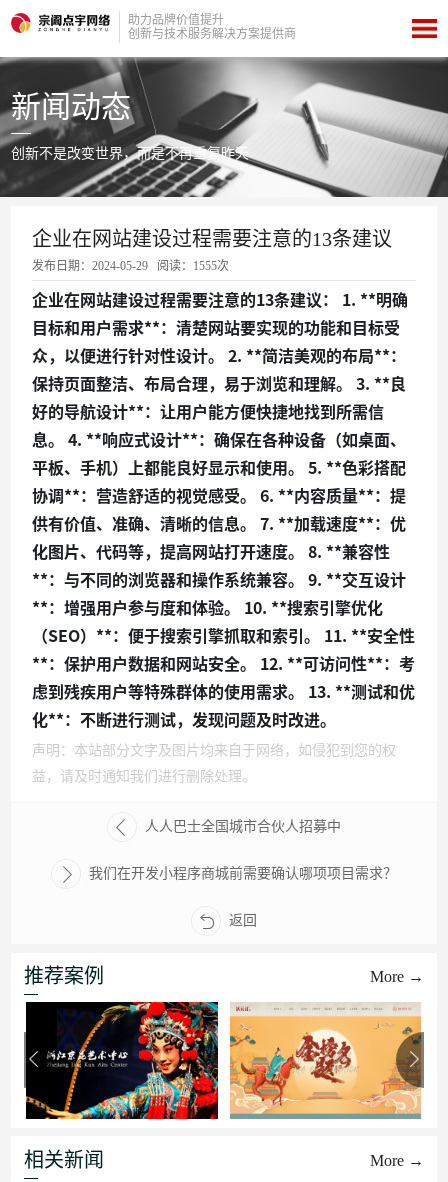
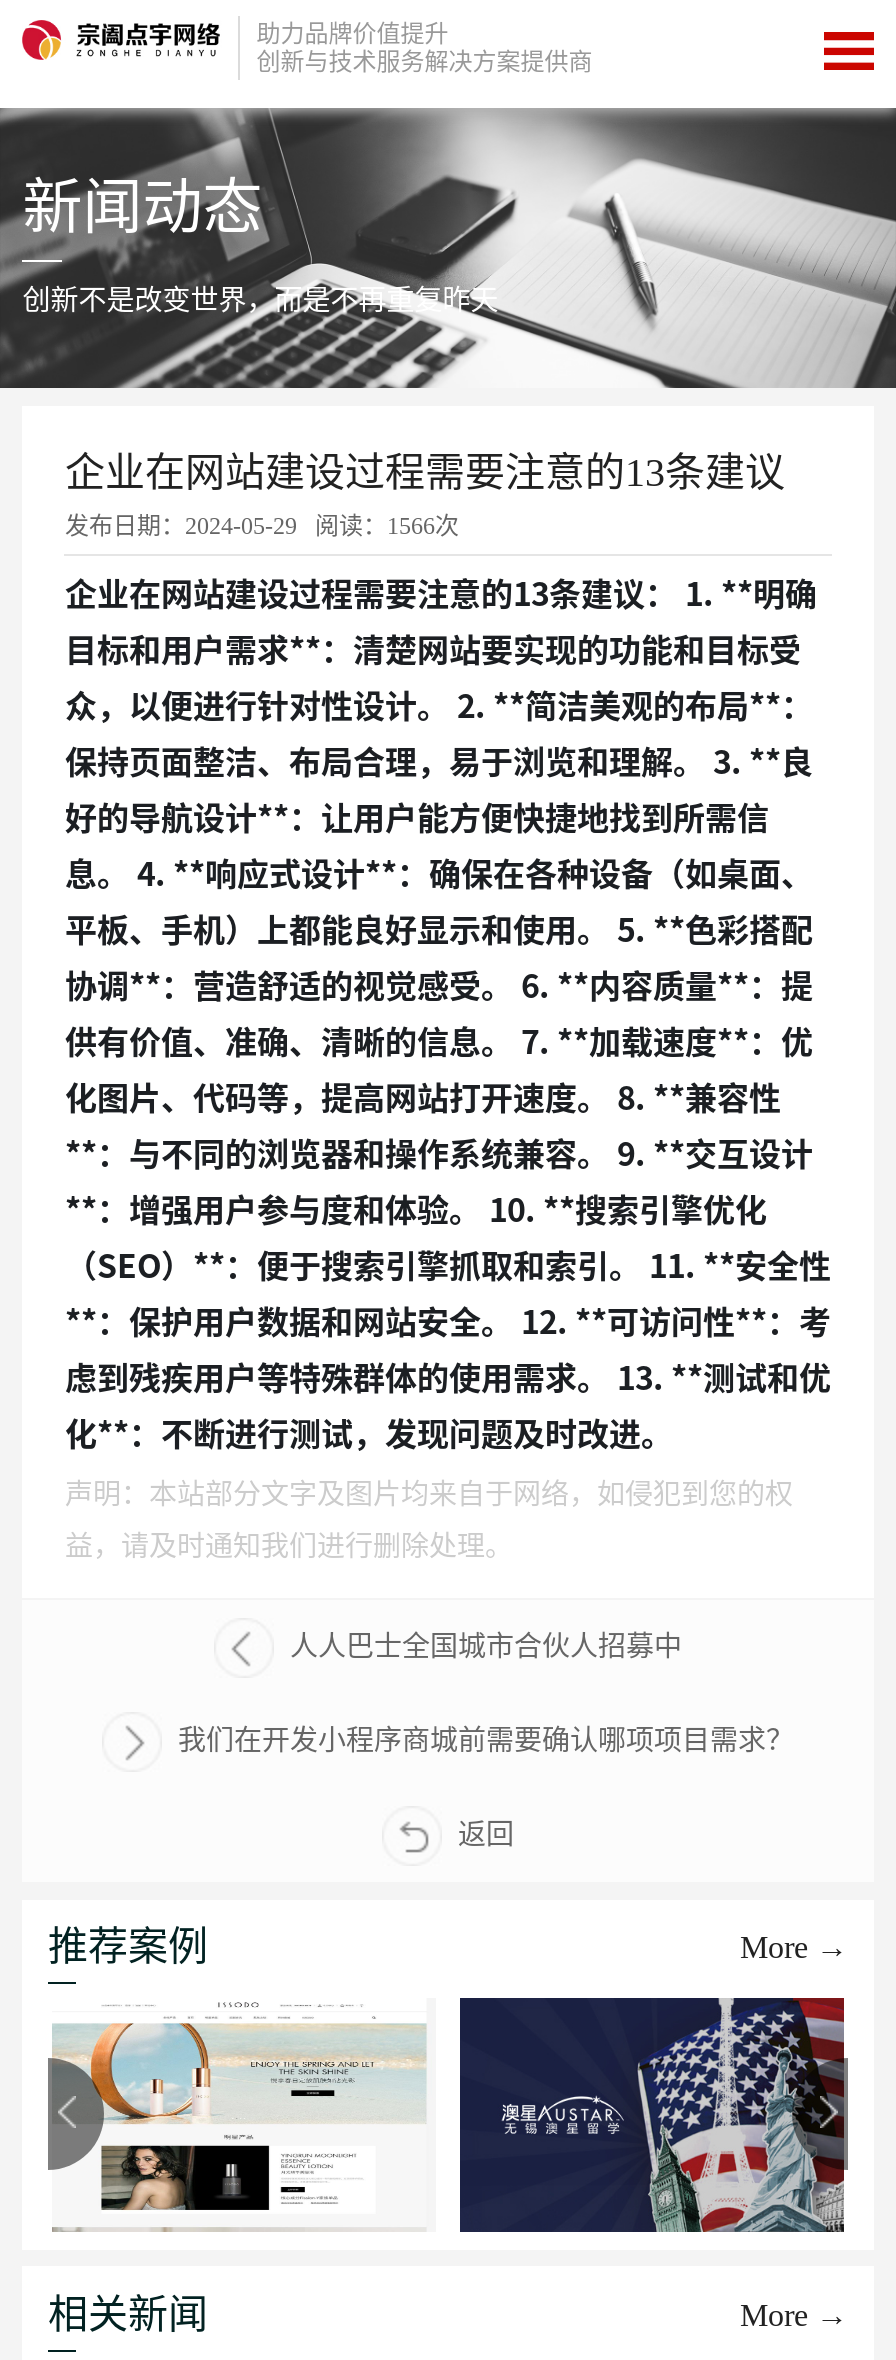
[32,259,229,273] 发布日期：2024-05-29 阅读：1555次 -> [65,512,459,540] 发布日期：2024-05-29 阅读：1566次
[25,1001,219,1120] [image] -> [50,1998,436,2232] [image]
[229,1002,423,1119] [image] -> [458,1996,846,2234] [image]

